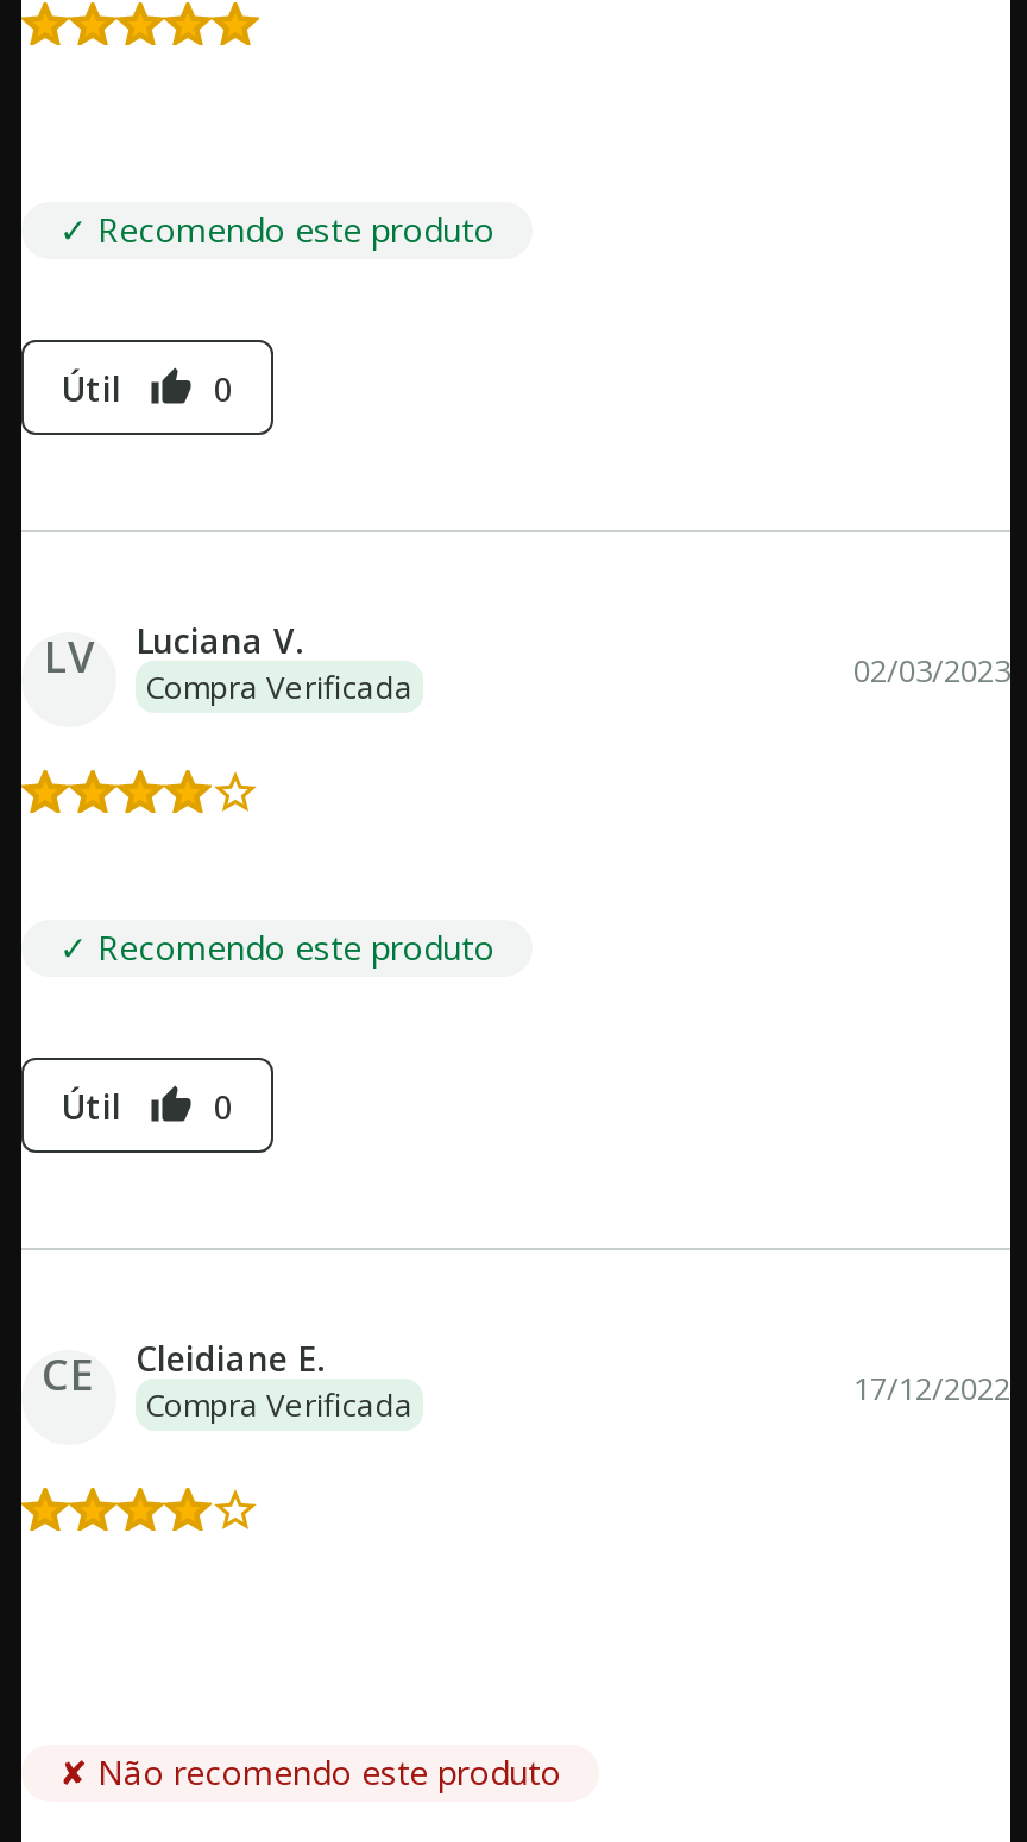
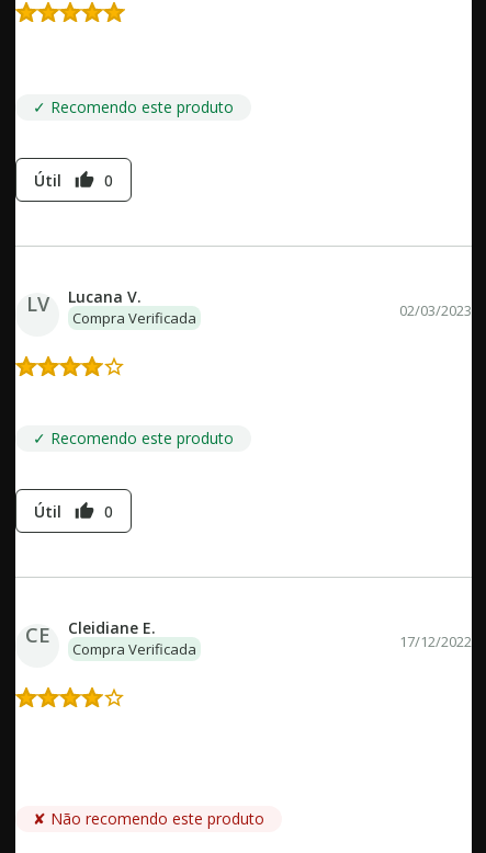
[136,618,304,663] Luciana V. -> [68,286,142,307] Lucana V.

